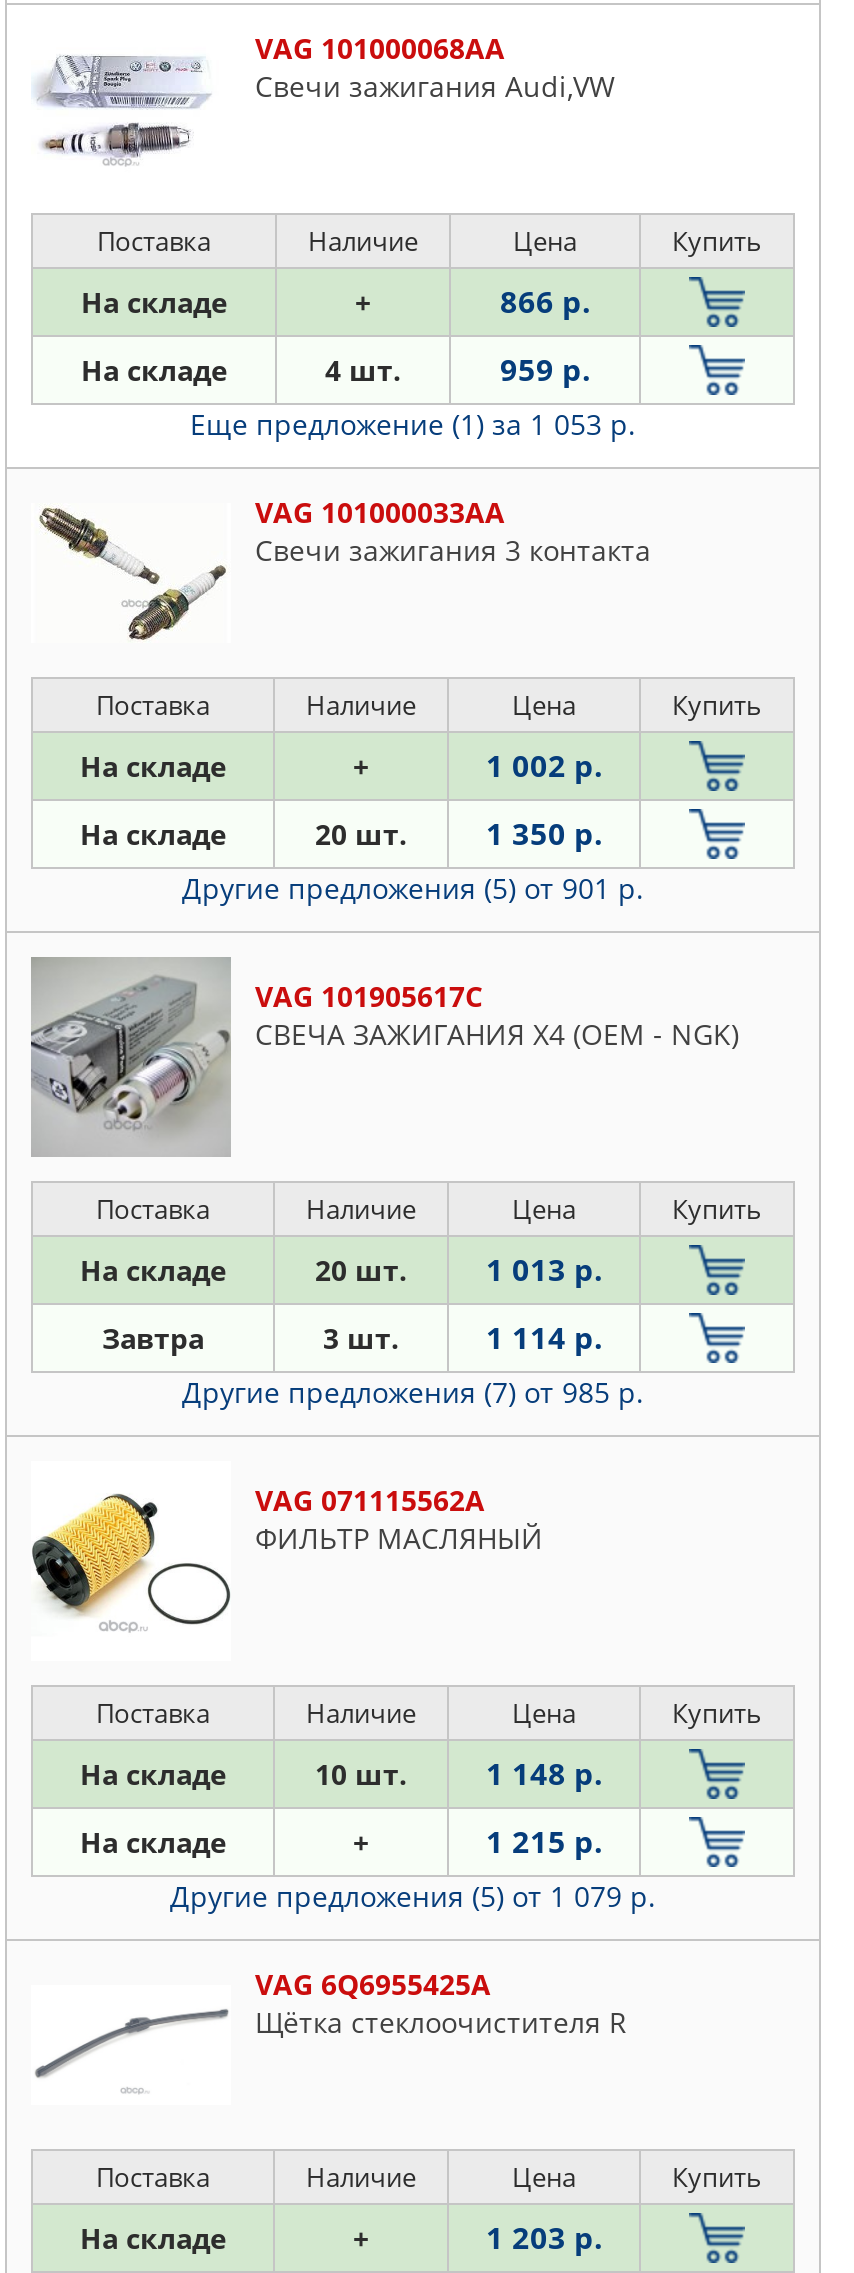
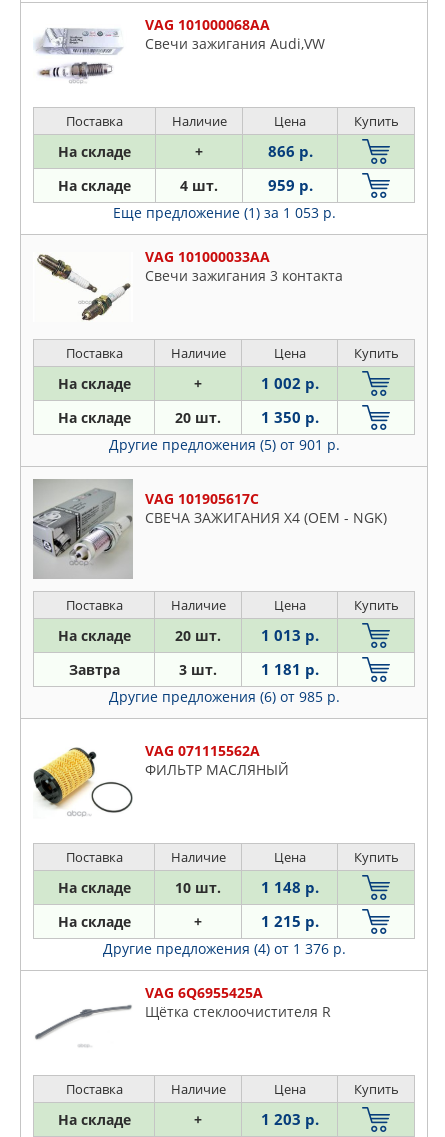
[486,1317,602,1357] 1 114 р. -> [260,659,318,679] 1 181 р.
[182,1373,644,1411] Другие предложения (7) от 985 р. -> [108,687,339,706] Другие предложения (6) от 985 р.
[170,1877,656,1915] Другие предложения (5) от 1 079 р. -> [102,939,345,958] Другие предложения (4) от 1 376 р.

